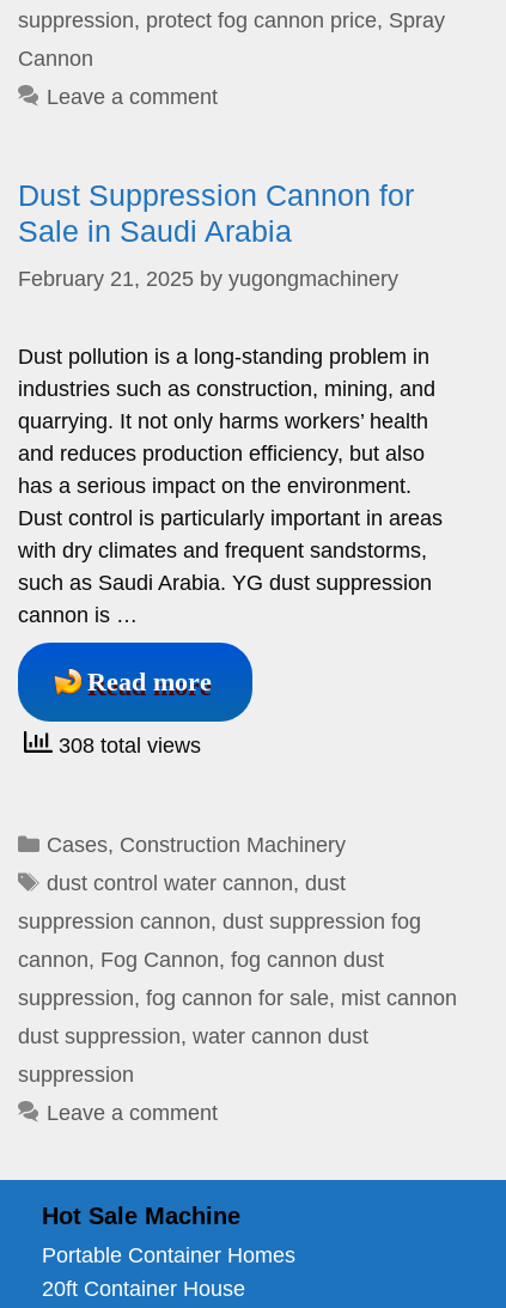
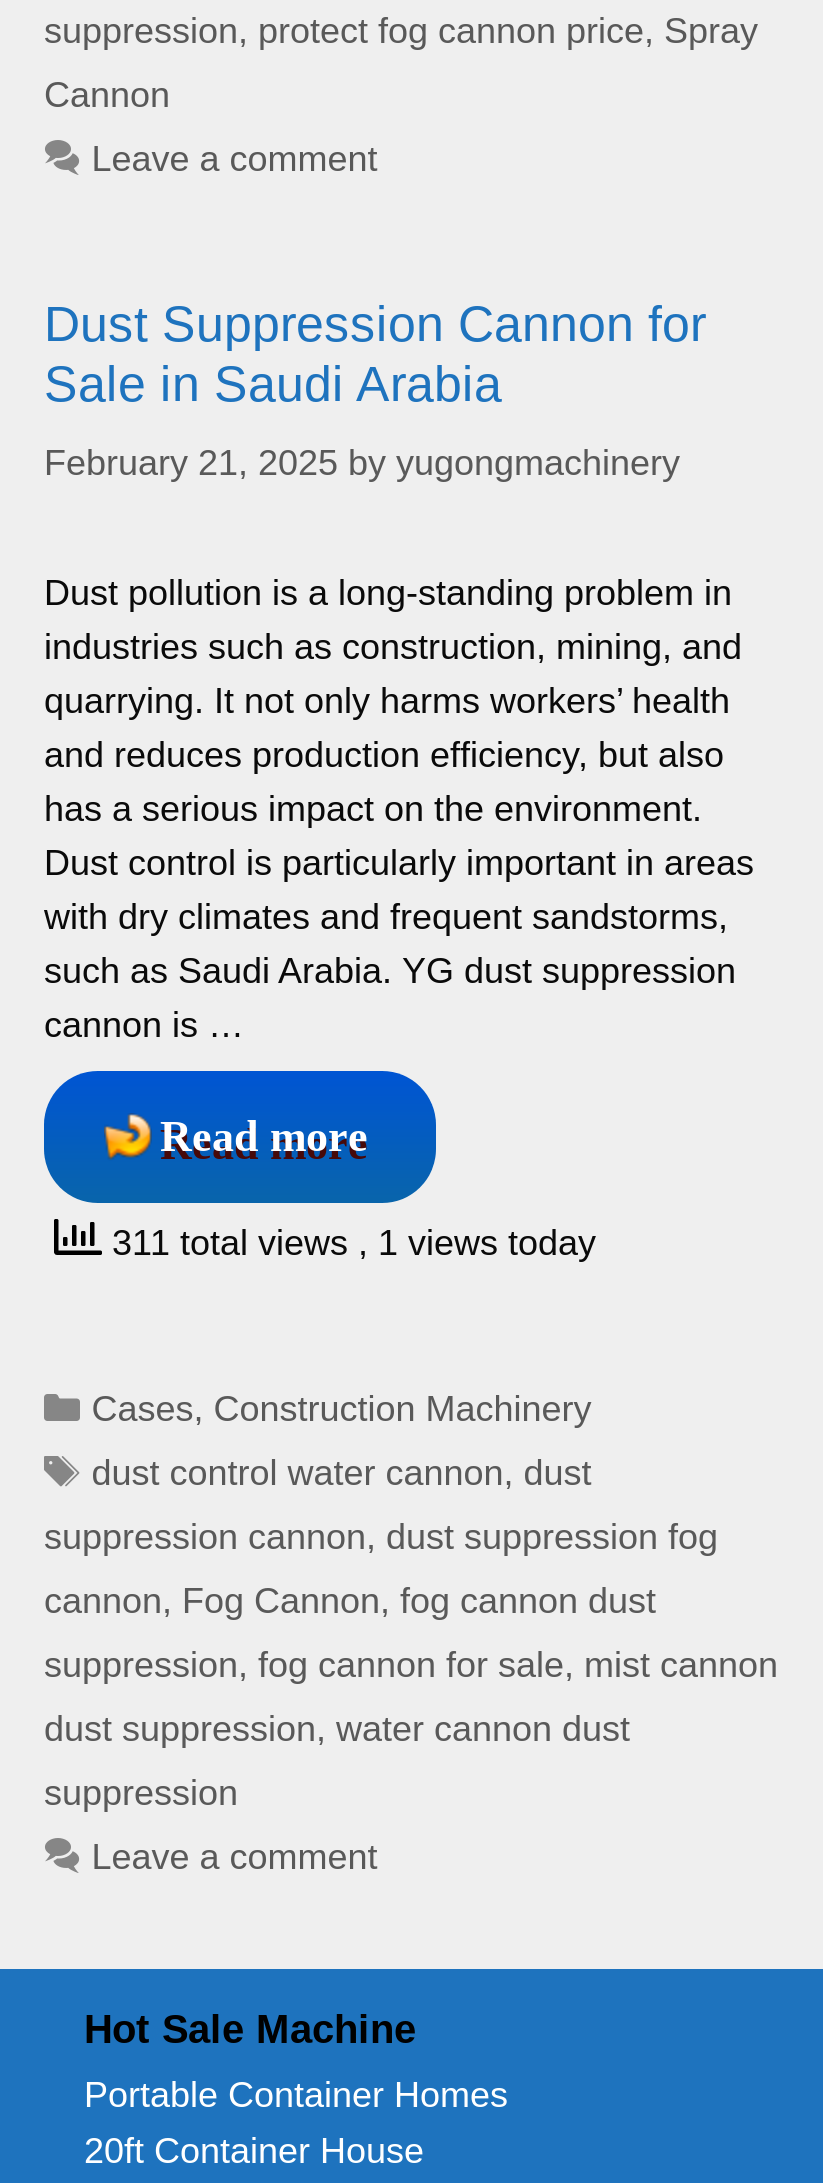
[53,733,201,757] 308 total views -> [102,1223,596,1263] 311 total views, 1 views today

